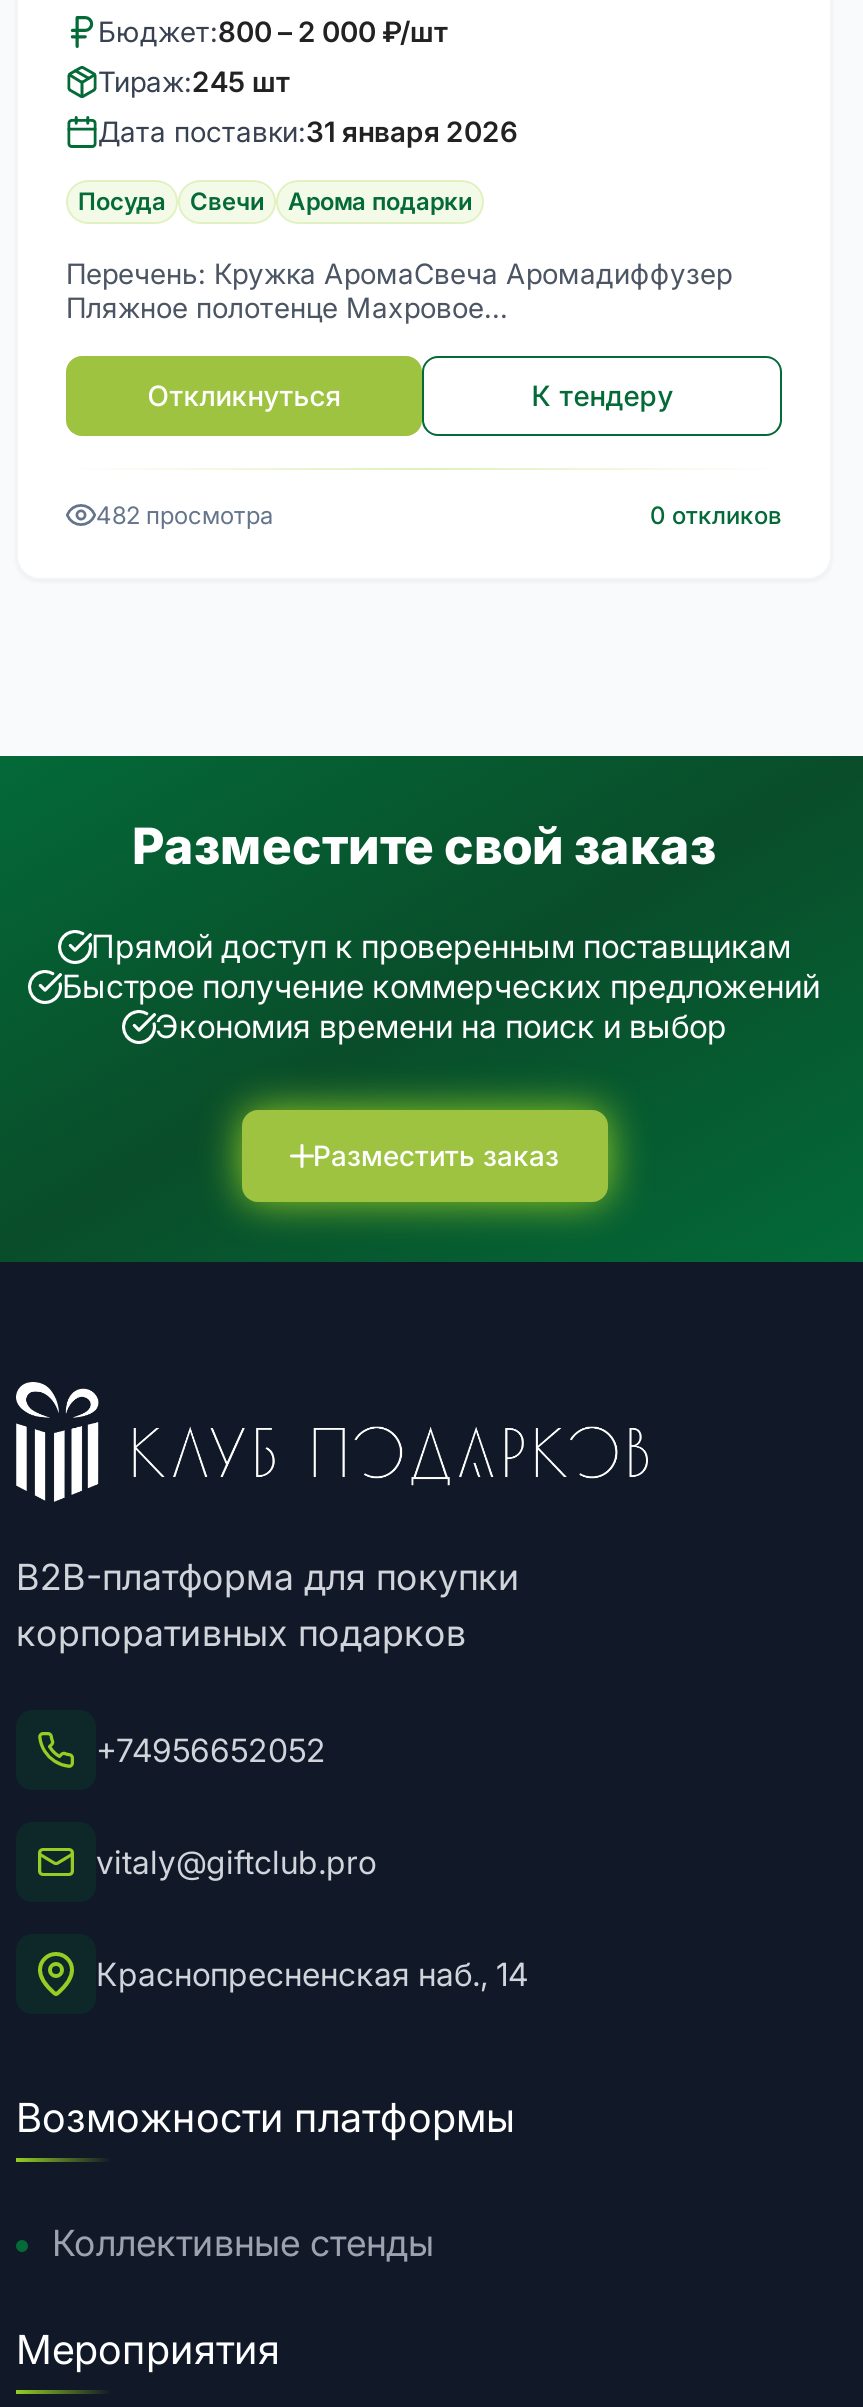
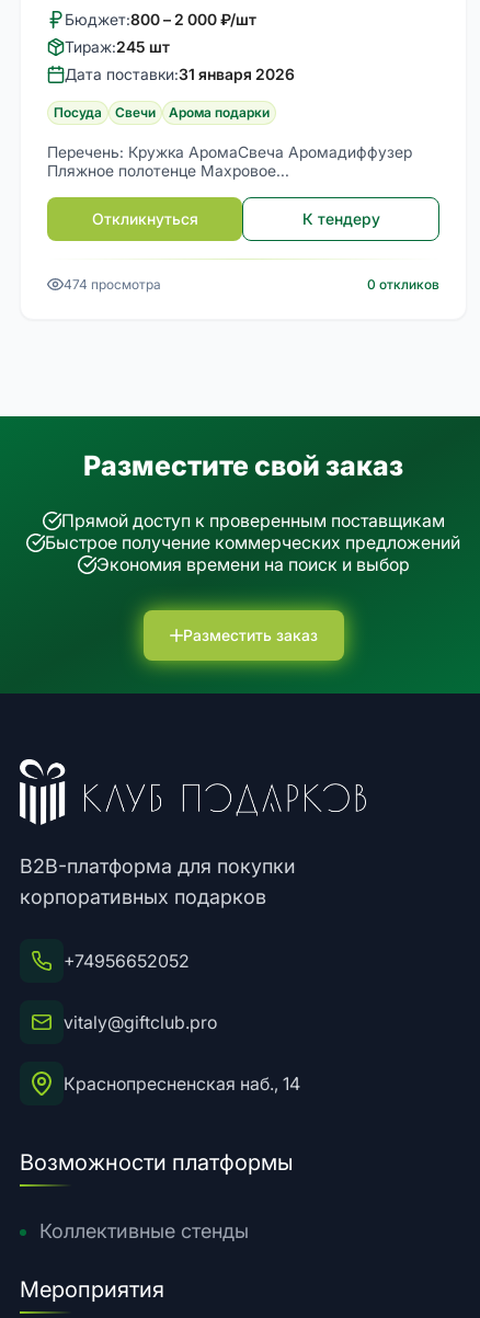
[96,500,274,530] 482 просмотра -> [64,276,161,293] 474 просмотра

